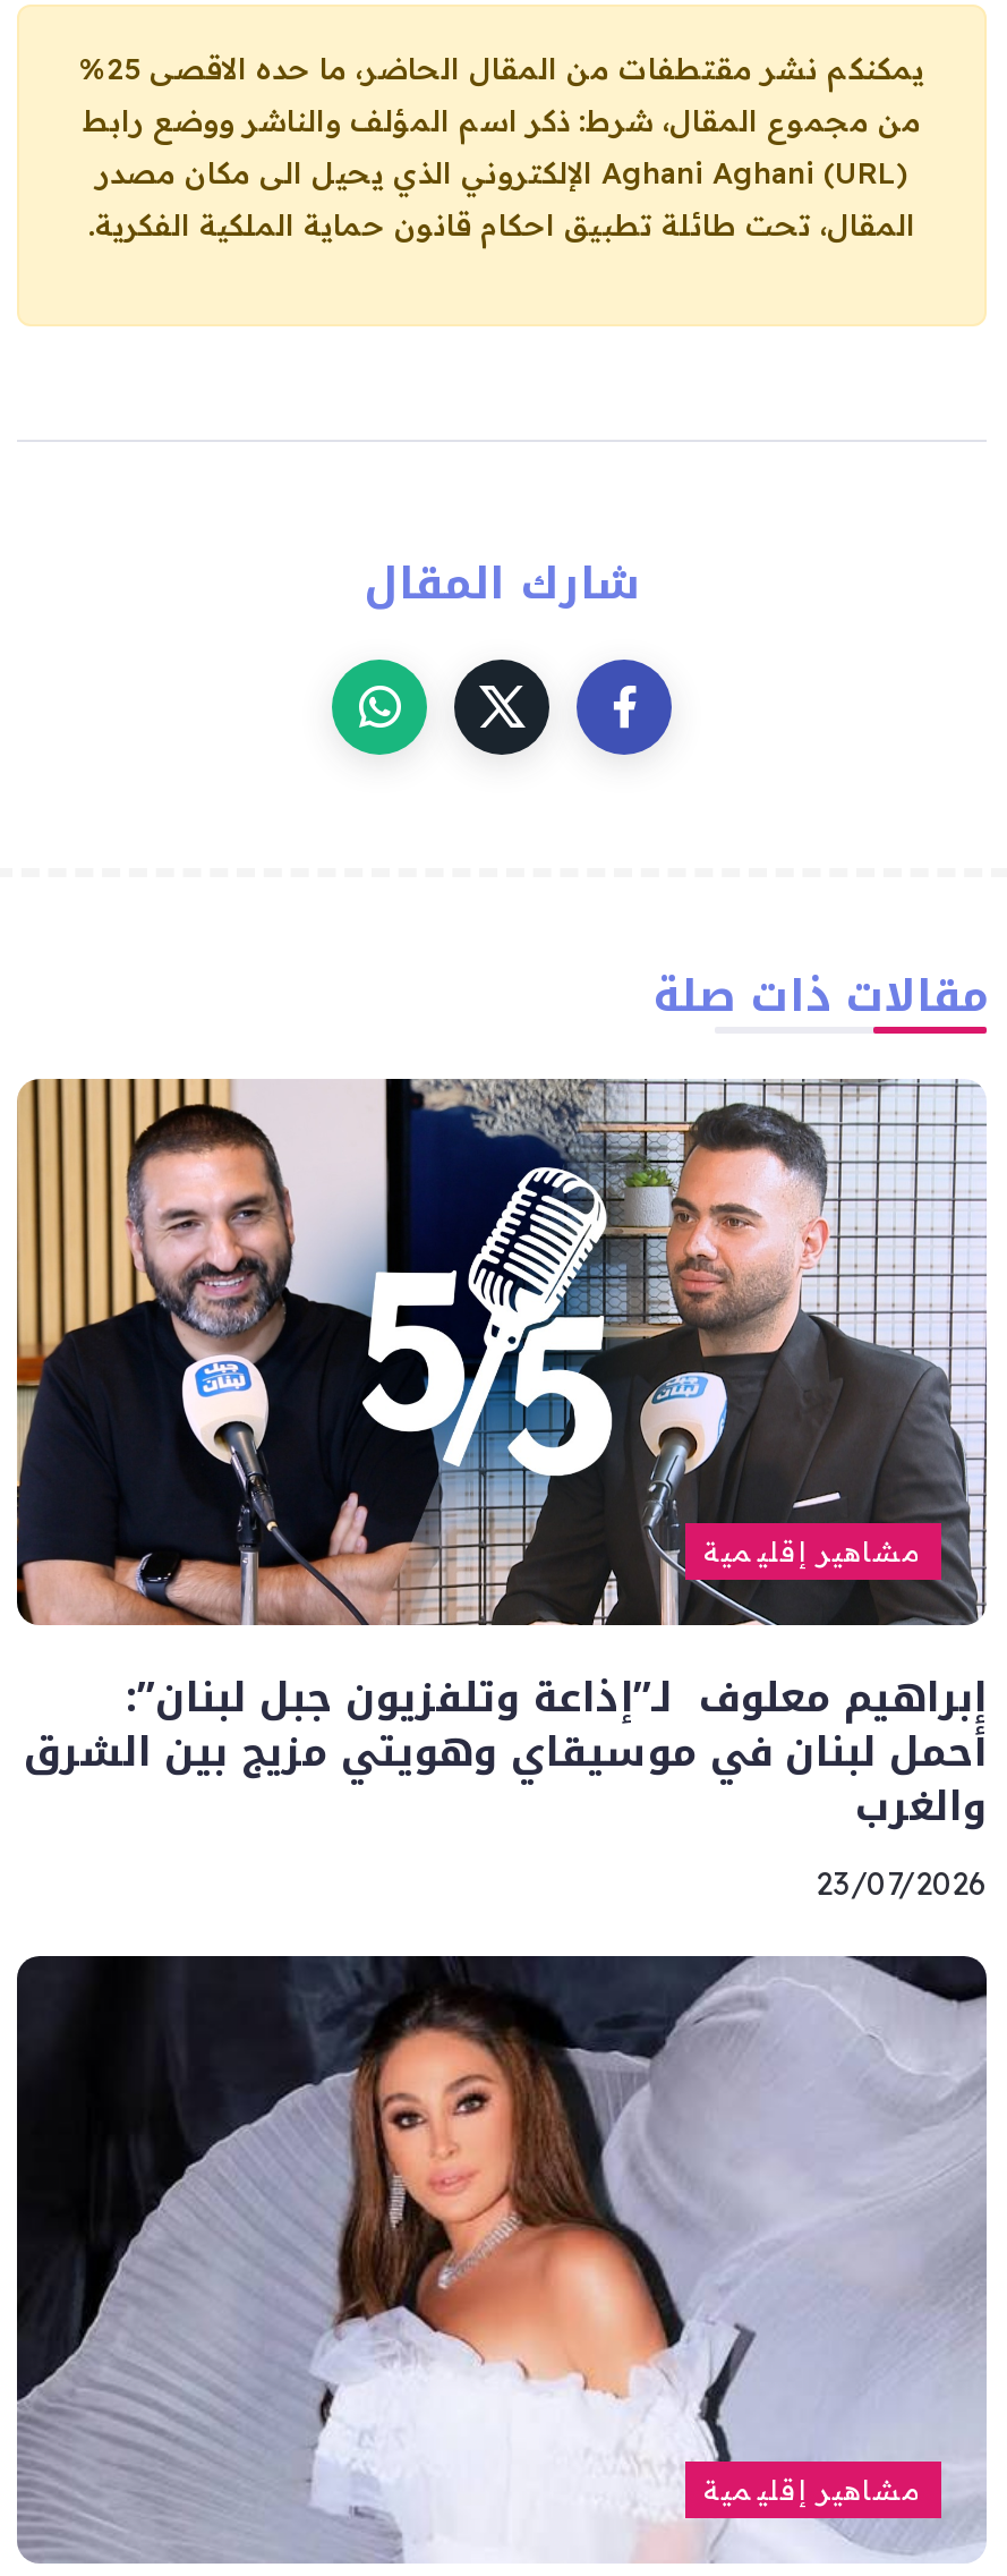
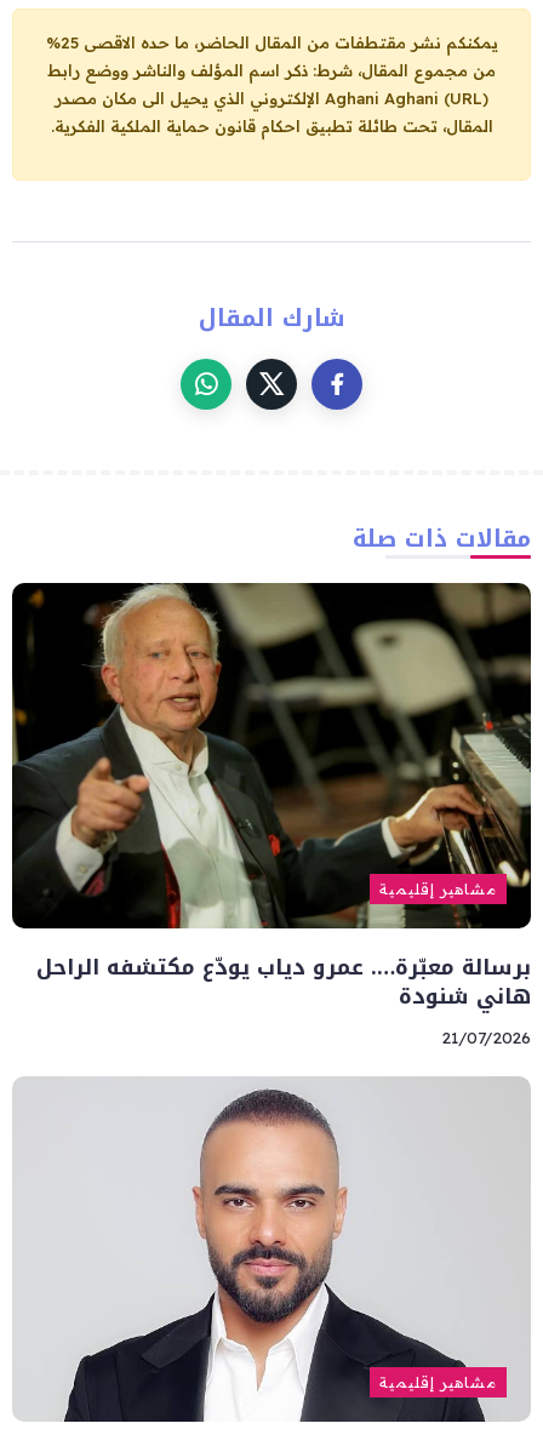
[15,1077,987,1901] [image] | إبراهيم معلوف لـ”إذاعة وتلفزيون جبل لبنان”: | أحمل لبنان في موسيقاي وهويتي مزيج بين الشرق | والغرب | 23/07/2026 -> [11,582,532,1047] [image] | برسالة معبّرة…. عمرو دياب يودّع مكتشفه الراحل | هاني شنودة | 21/07/2026
[15,1920,989,2564] [image] -> [12,1076,531,1423] [image]

